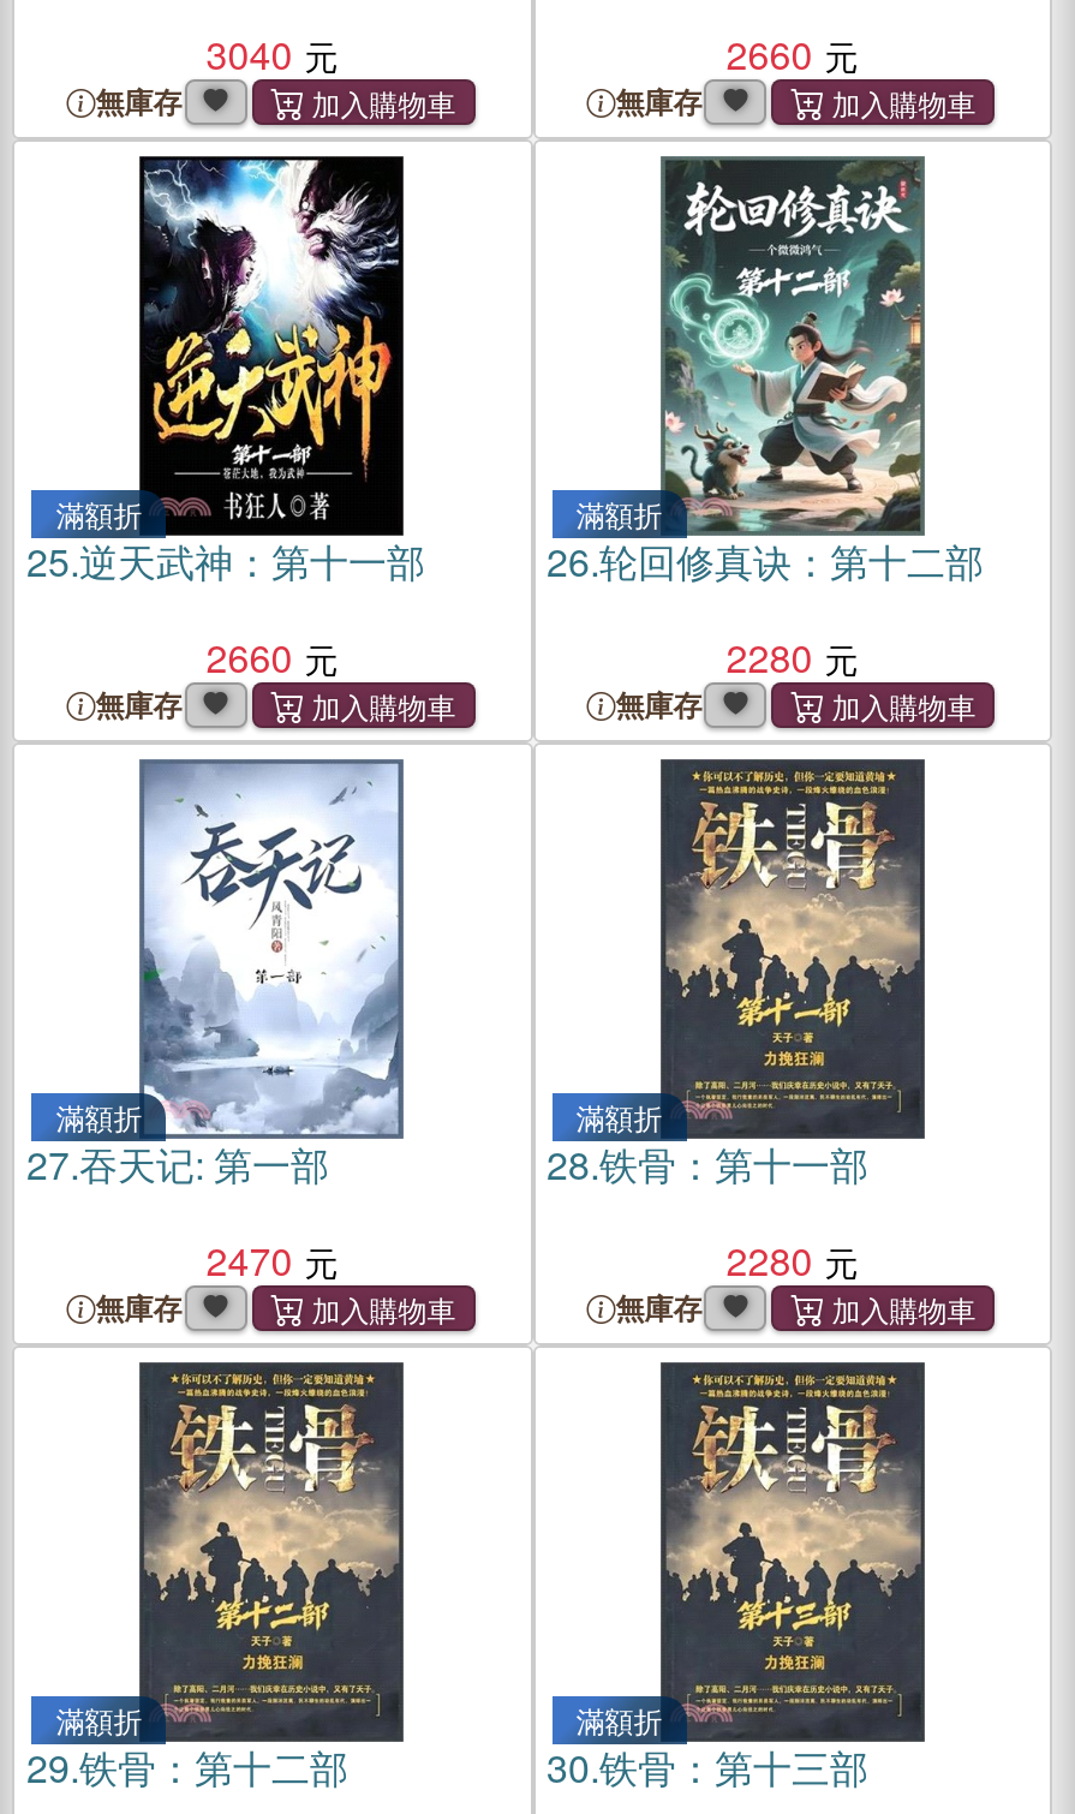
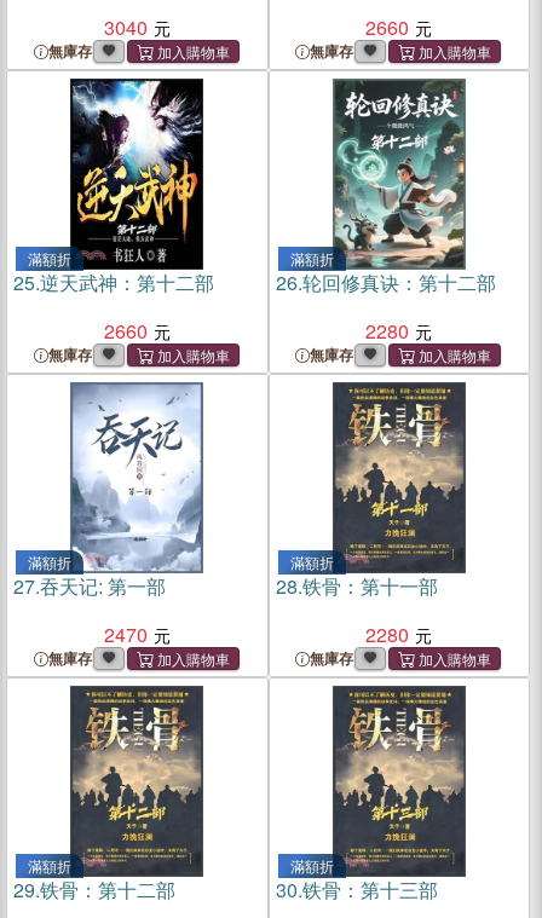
[26,533,425,589] 25.逆天武神：第十一部 -> [13,269,214,296] 25.逆天武神：第十二部

